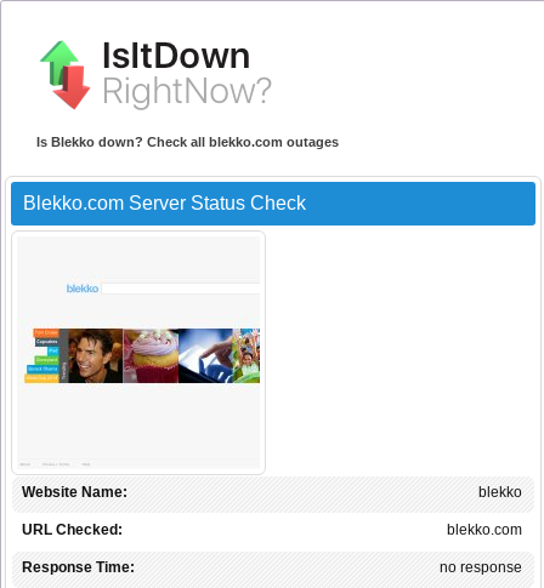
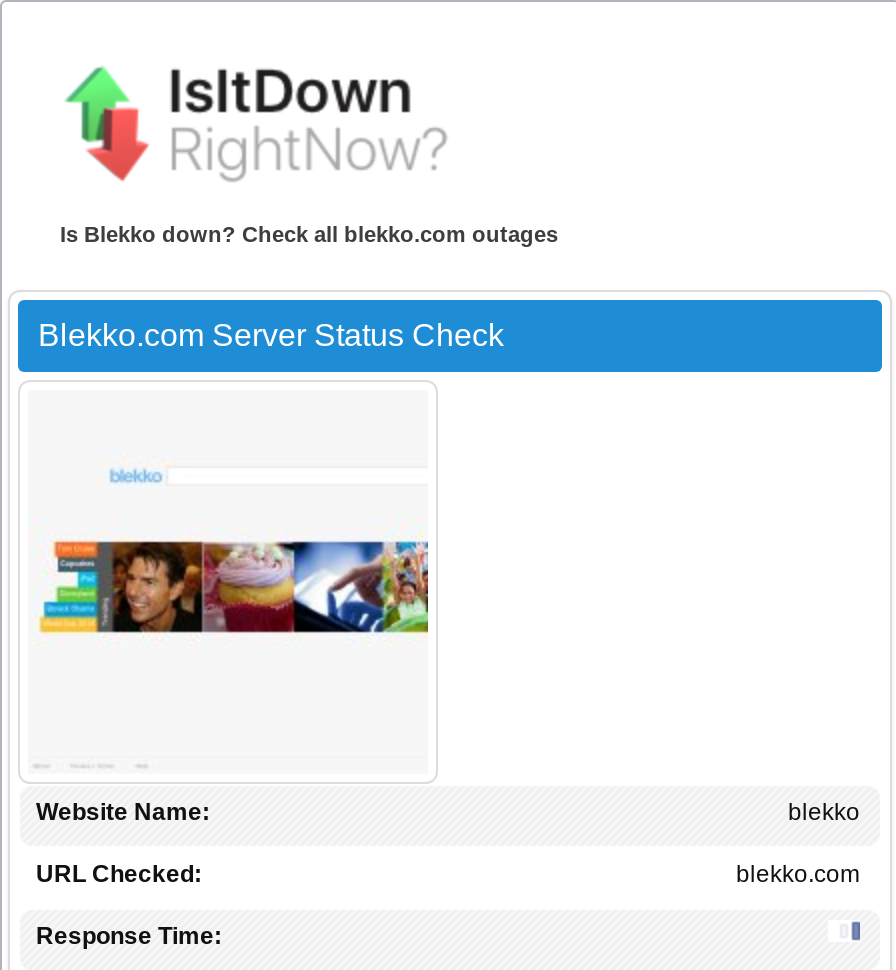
[440,559,522,576] no response -> none

